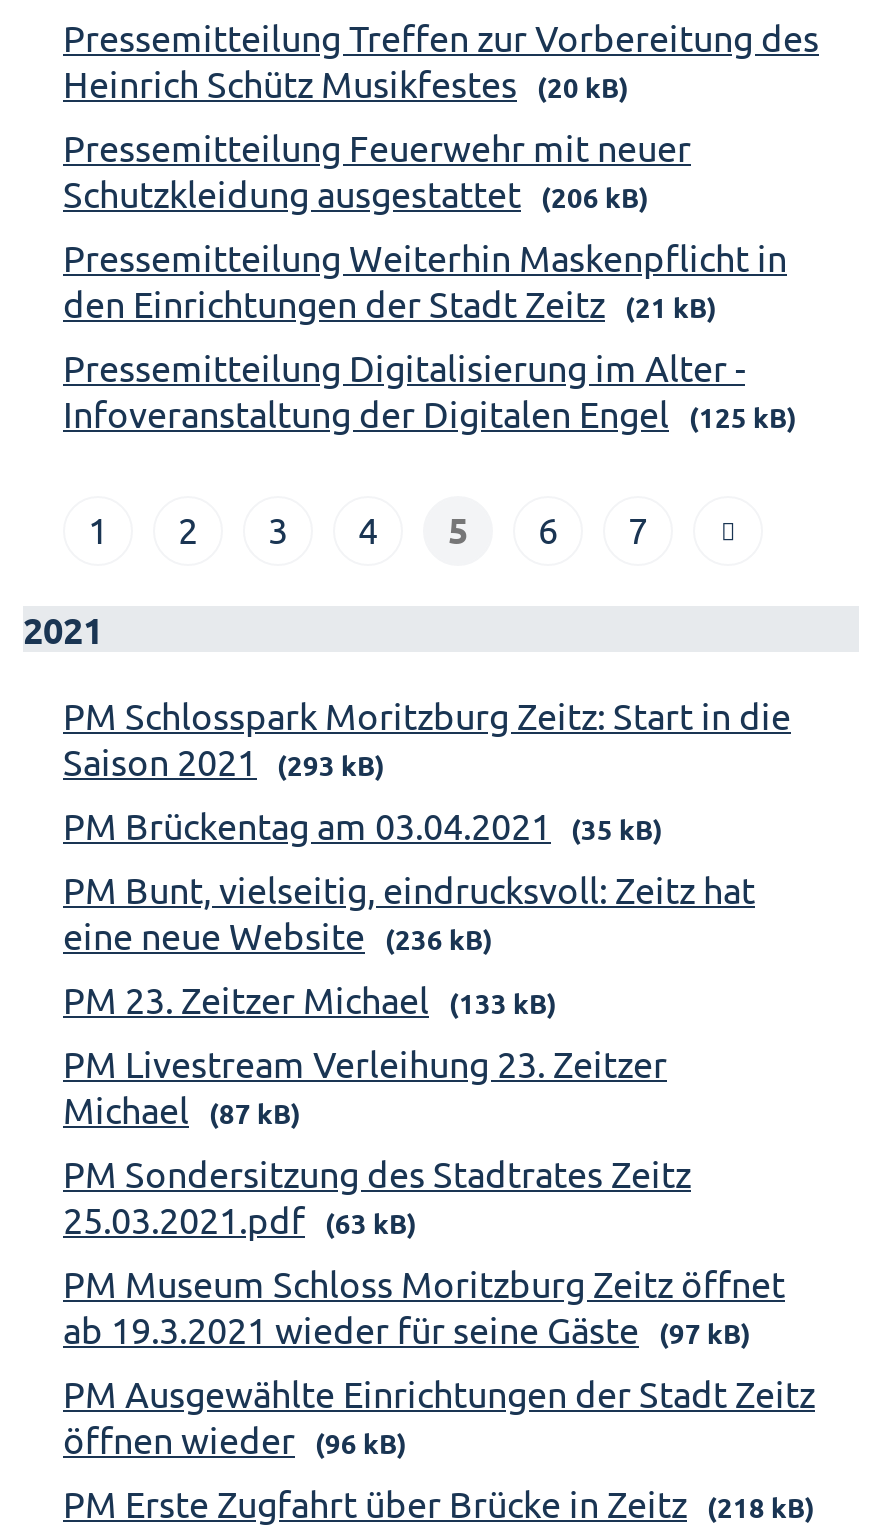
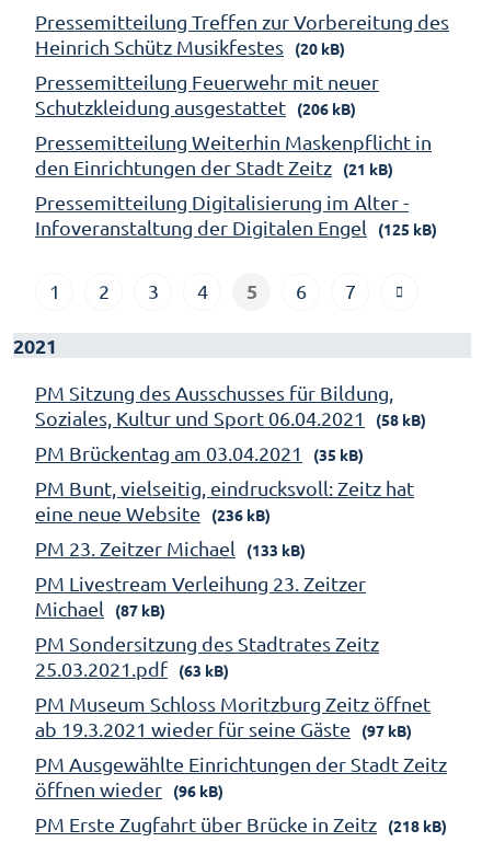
[63,694,791,782] PM Schlosspark Moritzburg Zeitz: Start in die | Saison 2021 (293 kB) -> [35,381,426,429] PM Sitzung des Ausschusses für Bildung, | Soziales, Kultur und Sport 06.04.2021 (58 kB)

